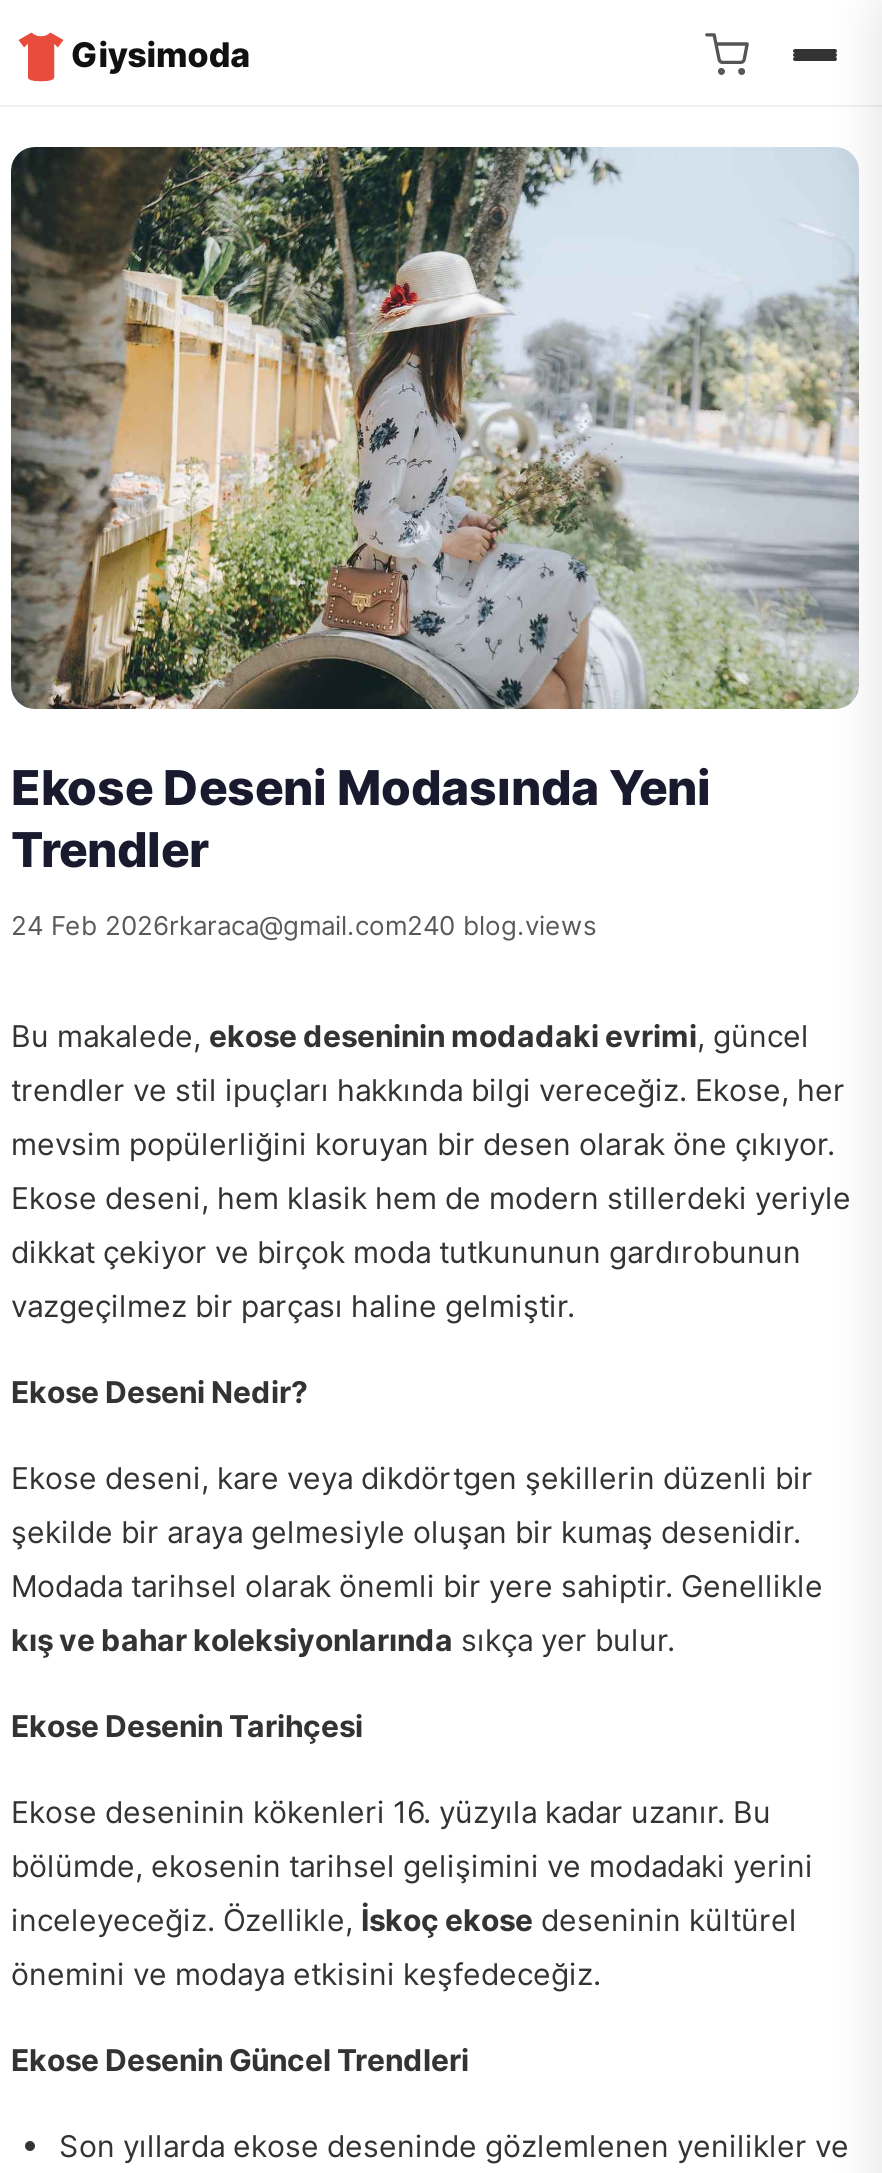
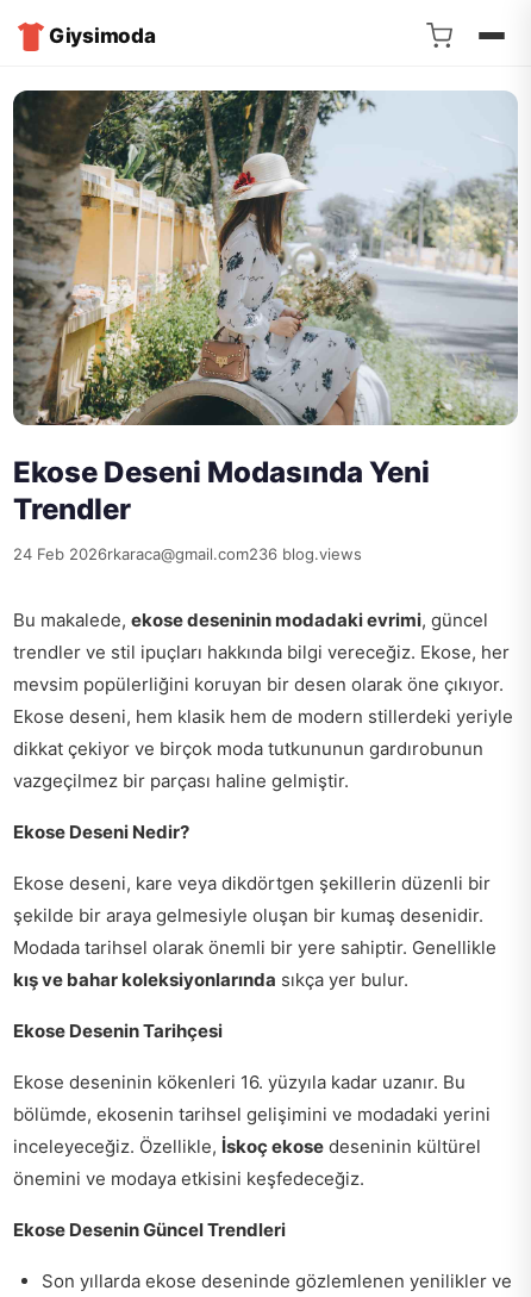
[11,909,597,941] 24 Feb 2026rkaraca@gmail.com240 blog.views -> [13,544,362,563] 24 Feb 2026rkaraca@gmail.com236 blog.views

